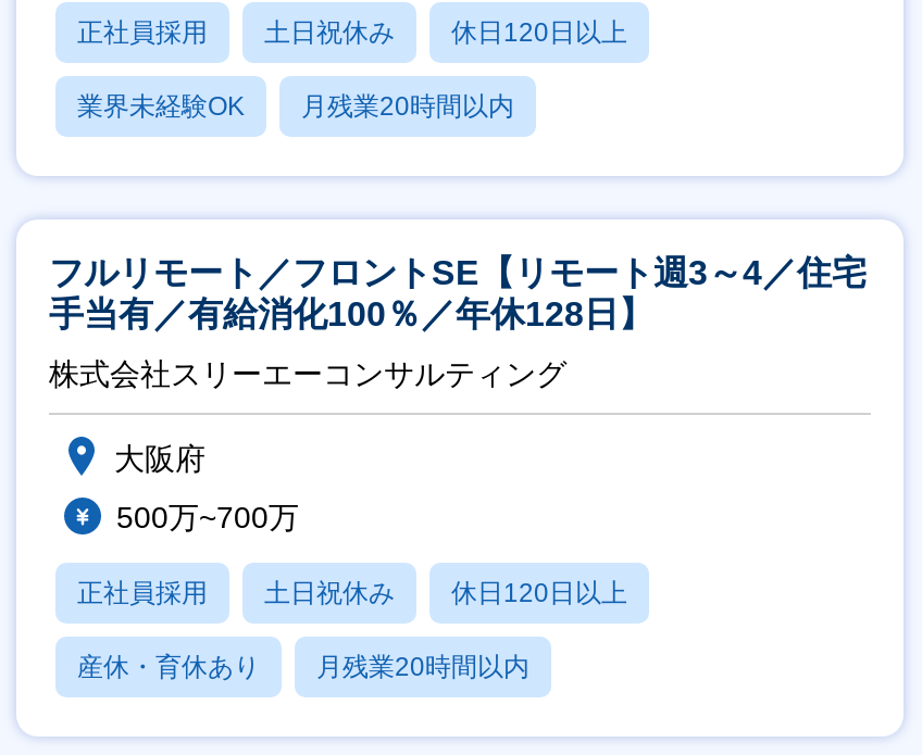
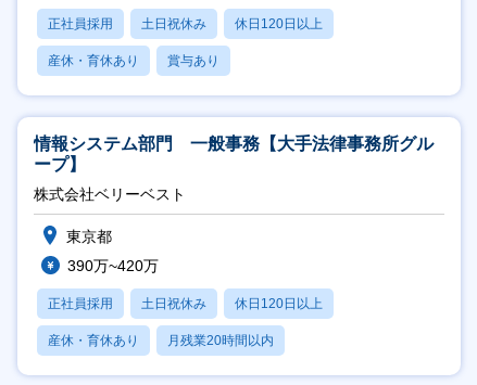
[77,90,514,121] 業界未経験OK | 月残業20時間以内 -> [48,53,219,68] 産休・育休あり | 賞与あり
[49,253,867,332] フルリモート／フロントSE【リモート週3～4／住宅 | 手当有／有給消化100％／年休128日】 -> [34,134,434,173] 情報システム部門 一般事務【大手法律事務所グル | ープ】
[49,355,566,390] 株式会社スリーエーコンサルティング -> [34,185,186,202] 株式会社ベリーベスト
[114,440,205,475] 大阪府 -> [66,227,112,245] 東京都
[116,499,299,534] 500万~700万 -> [67,257,159,274] 390万~420万

